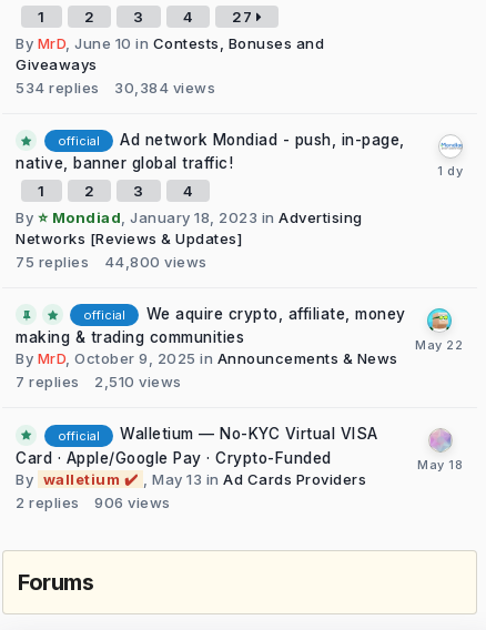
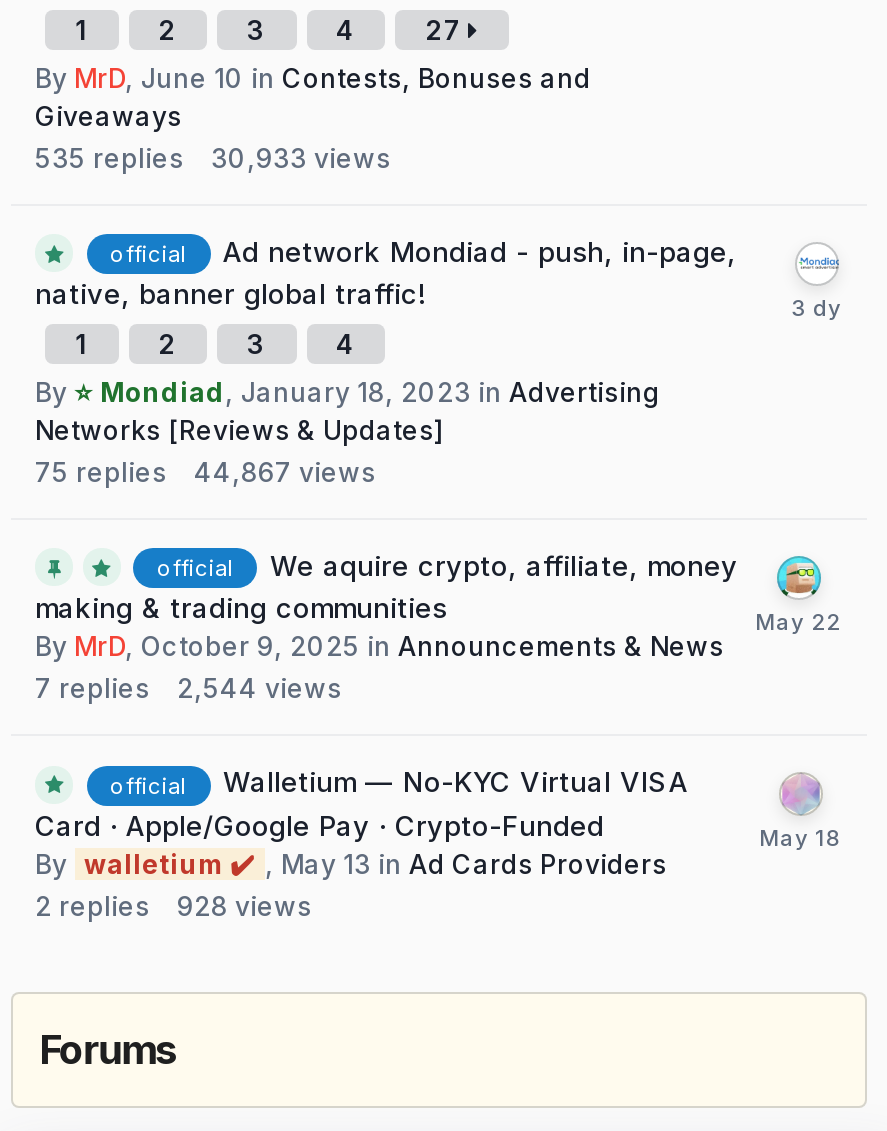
[16,78,99,96] 534 replies -> [35,141,184,173] 535 replies
[114,78,215,96] 30,384 views -> [211,141,391,173] 30,933 views
[16,253,207,271] 75 replies 44,800 views -> [35,456,376,488] 75 replies 44,867 views
[16,373,181,391] 7 replies 2,510 views -> [35,672,342,704] 7 replies 2,544 views
[16,493,170,511] 2 replies 906 views -> [35,889,312,921] 2 replies 928 views

